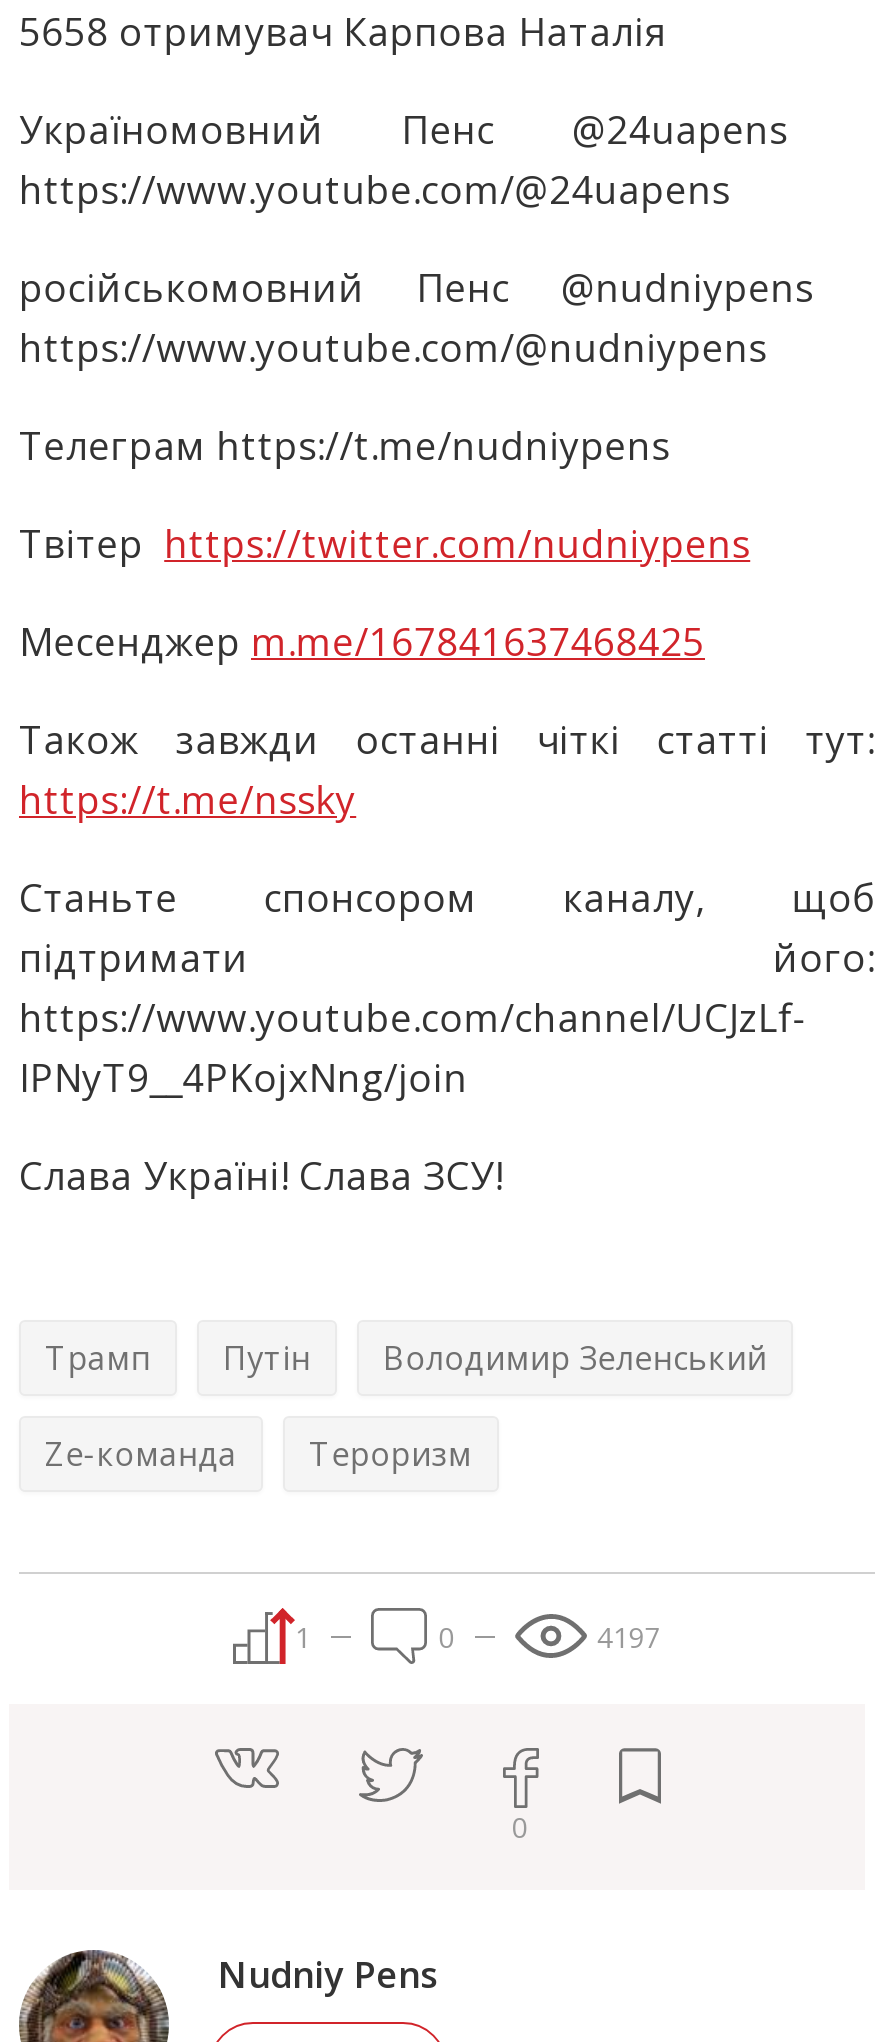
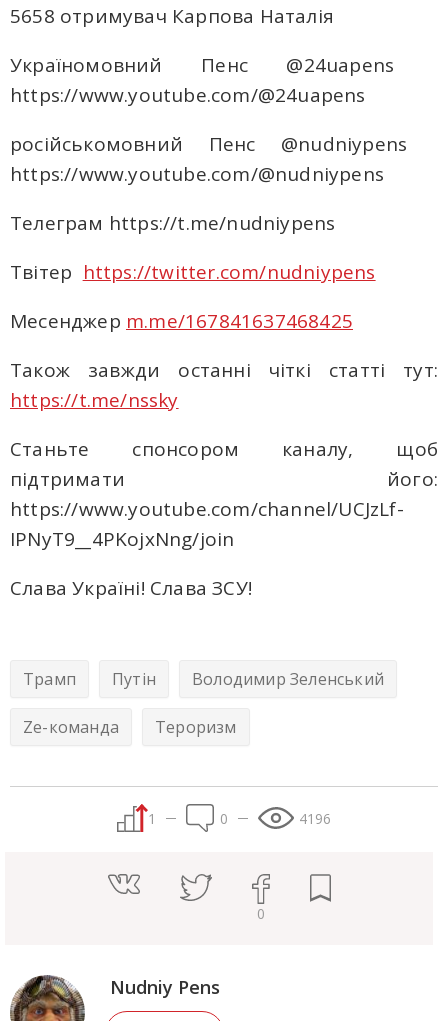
[597,1618,661,1656] 4197 -> [299,809,331,828] 4196

